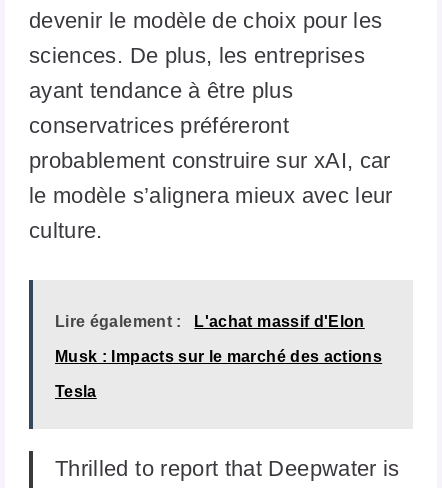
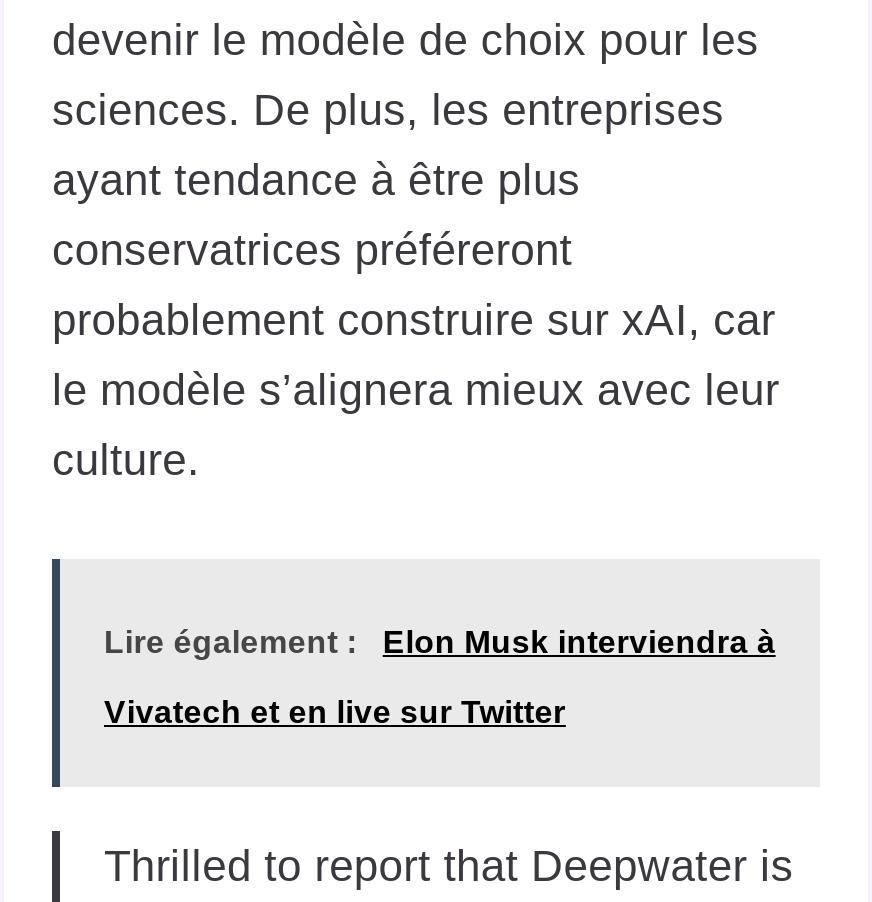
[55,313,382,400] L'achat massif d'Elon | Musk : Impacts sur le marché des actions | Tesla -> [104,625,776,729] Elon Musk interviendra à | Vivatech et en live sur Twitter

